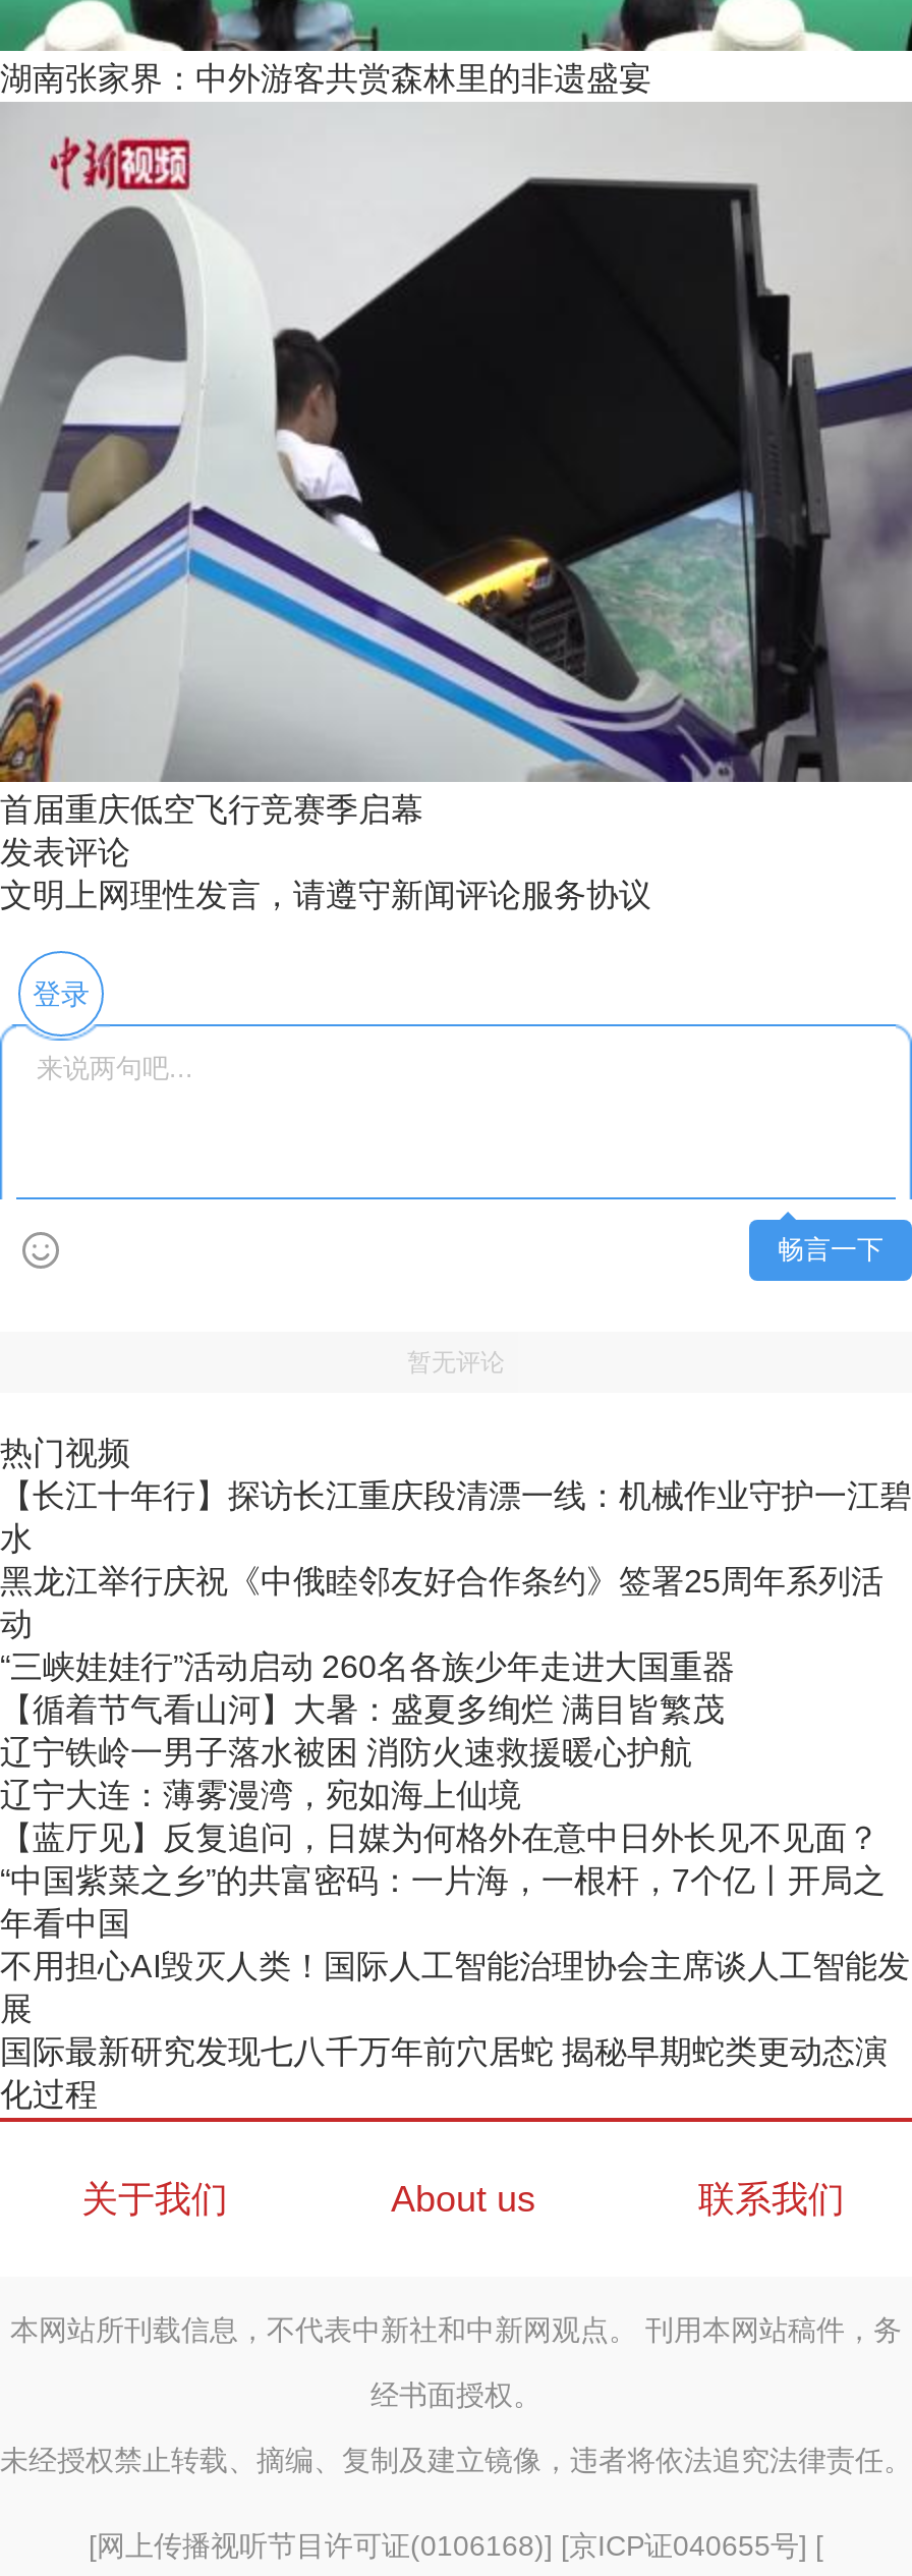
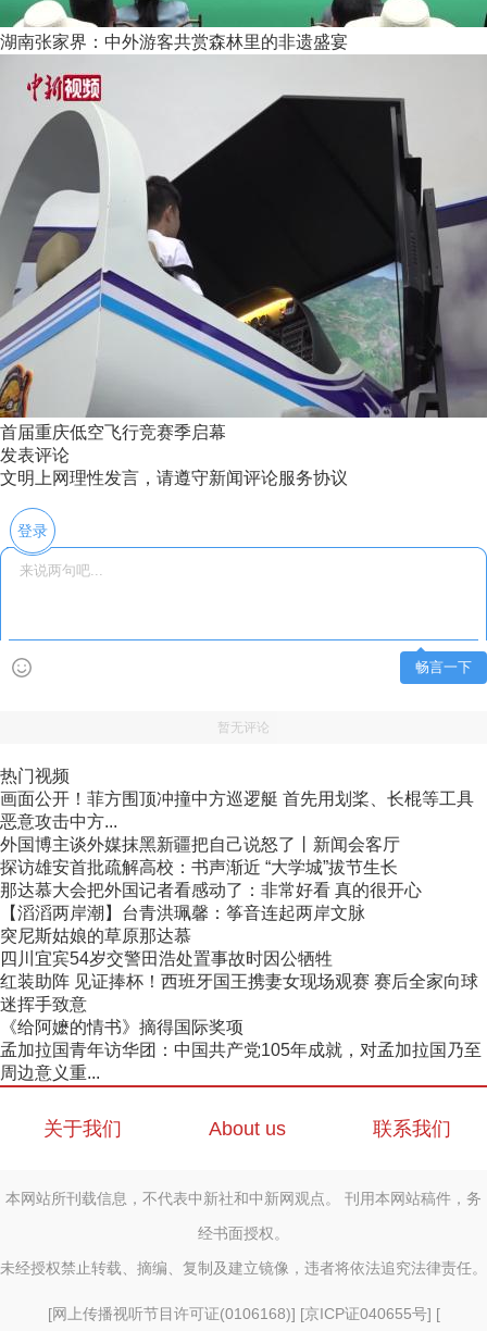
[0,1478,912,2112] 【长江十年行】探访长江重庆段清漂一线：机械作业守护一江碧 | 水 | 黑龙江举行庆祝《中俄睦邻友好合作条约》签署25周年系列活 | 动 | “三峡娃娃行”活动启动 260名各族少年走进大国重器 | 【循着节气看山河】大暑：盛夏多绚烂 满目皆繁茂 | 辽宁铁岭一男子落水被困 消防火速救援暖心护航 | 辽宁大连：薄雾漫湾，宛如海上仙境 | 【蓝厅见】反复追问，日媒为何格外在意中日外长见不见面？ | “中国紫菜之乡”的共富密码：一片海，一根杆，7个亿丨开局之 | 年看中国 | 不用担心AI毁灭人类！国际人工智能治理协会主席谈人工智能发 | 展 | 国际最新研究发现七八千万年前穴居蛇 揭秘早期蛇类更动态演 | 化过程 -> [0,789,482,1082] 画面公开！菲方围顶冲撞中方巡逻艇 首先用划桨、长棍等工具 | 恶意攻击中方... | 外国博主谈外媒抹黑新疆把自己说怒了丨新闻会客厅 | 探访雄安首批疏解高校：书声渐近 “大学城”拔节生长 | 那达慕大会把外国记者看感动了：非常好看 真的很开心 | 【滔滔两岸潮】台青洪珮馨：筝音连起两岸文脉 | 突尼斯姑娘的草原那达慕 | 四川宜宾54岁交警田浩处置事故时因公牺牲 | 红装助阵 见证捧杯！西班牙国王携妻女现场观赛 赛后全家向球 | 迷挥手致意 | 《给阿嬷的情书》摘得国际奖项 | 孟加拉国青年访华团：中国共产党105年成就，对孟加拉国乃至 | 周边意义重...

